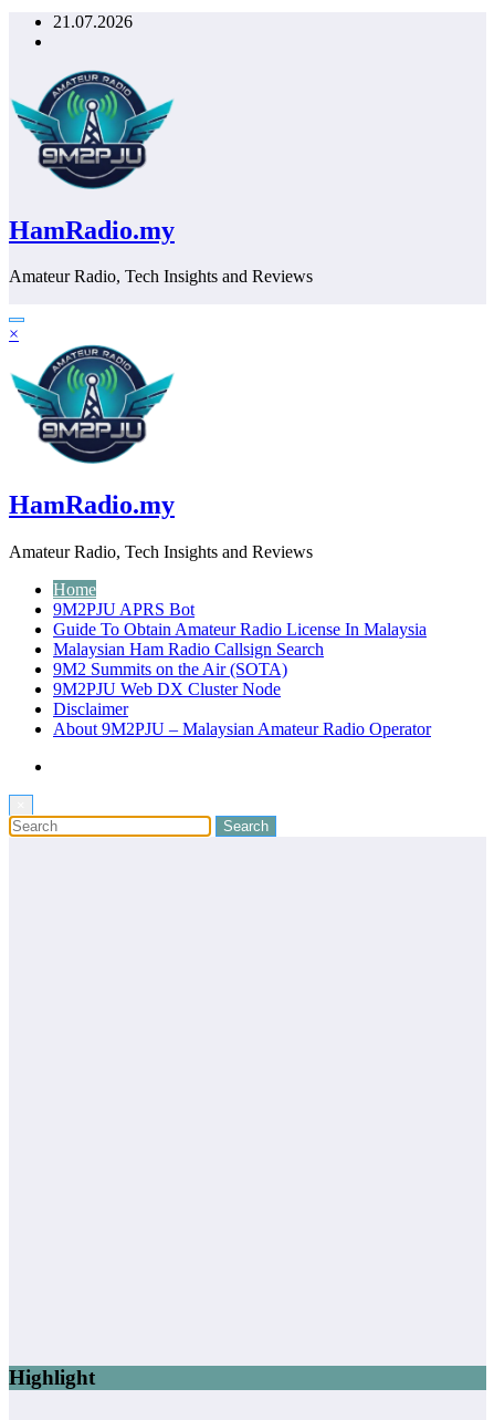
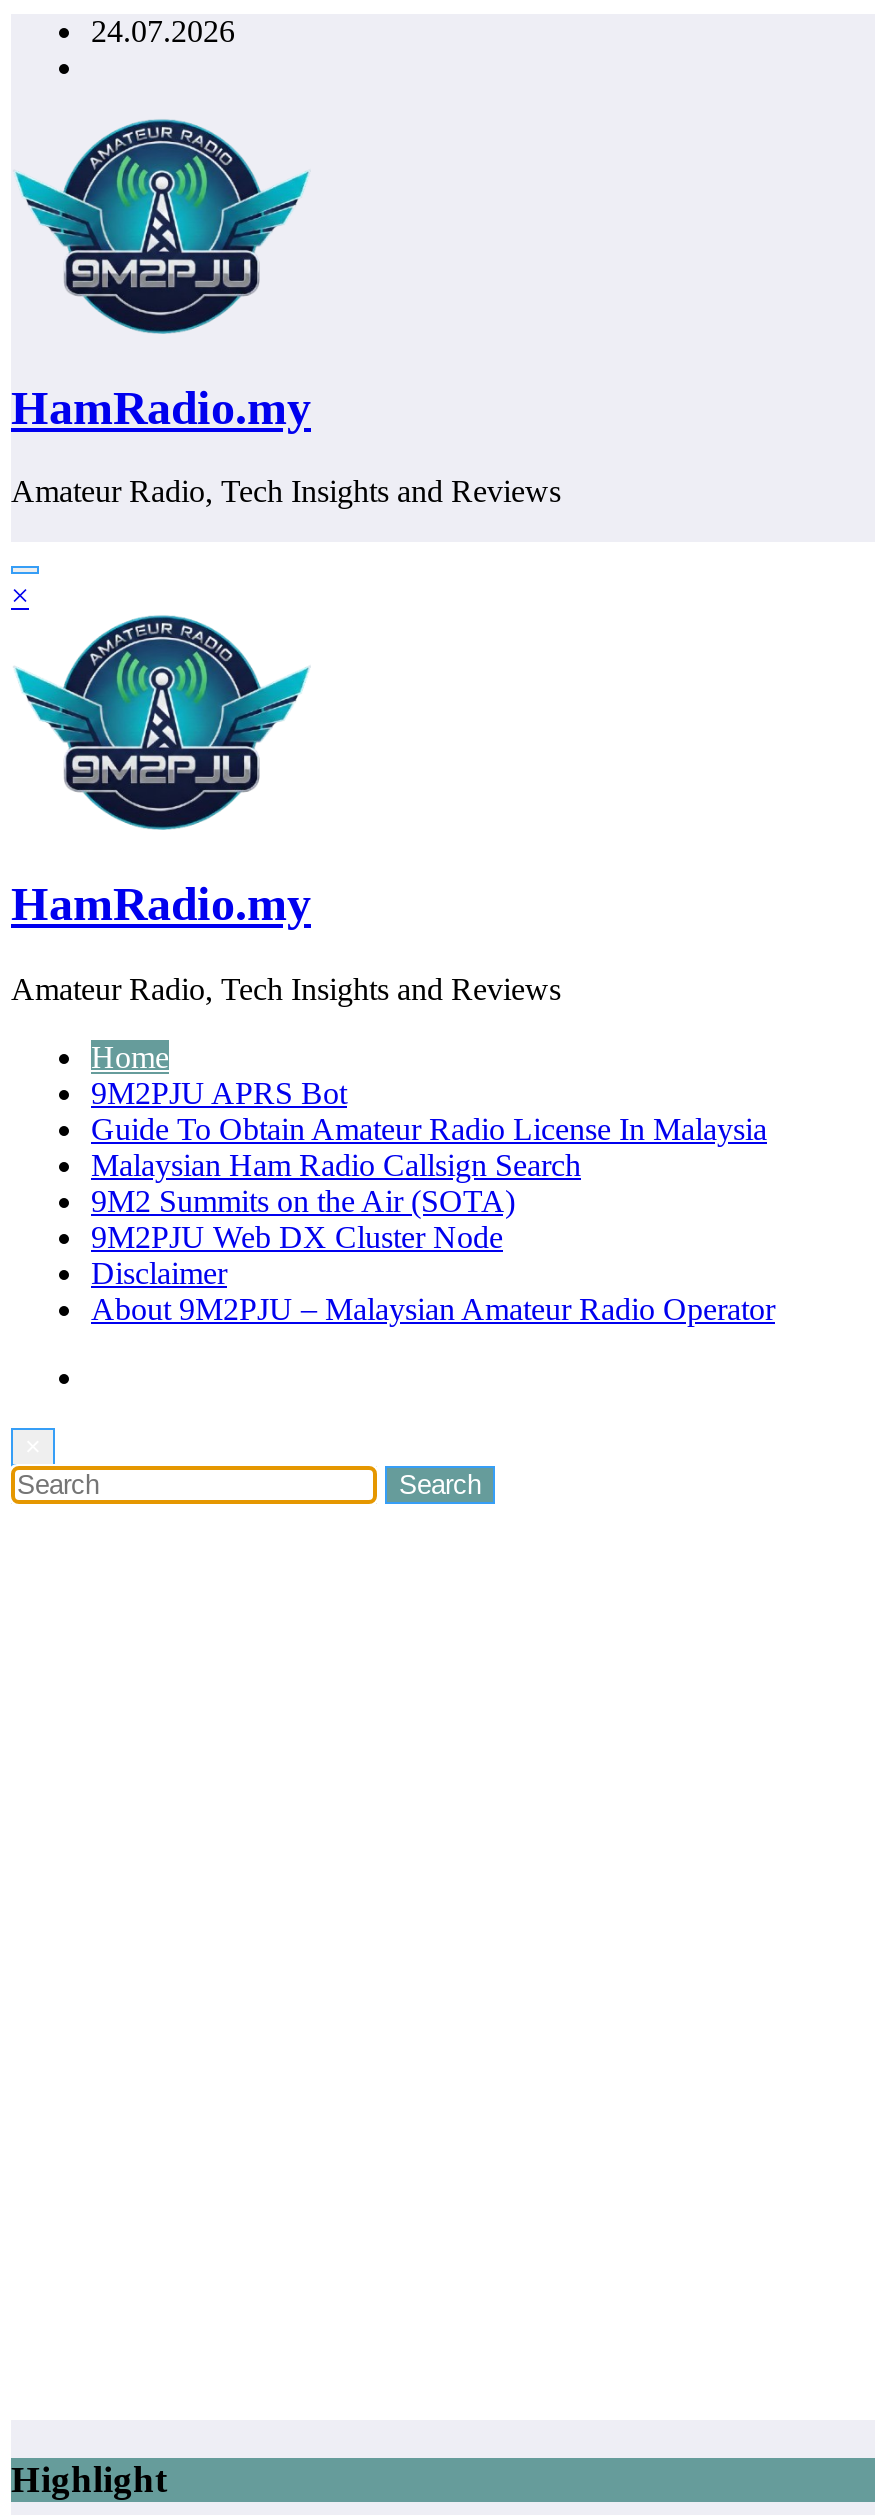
[53,12,133,31] 21.07.2026 -> [91,14,235,48] 24.07.2026

